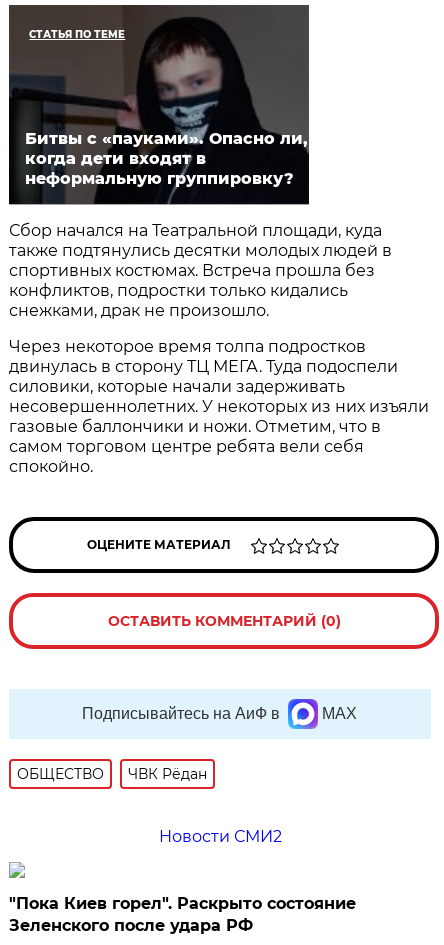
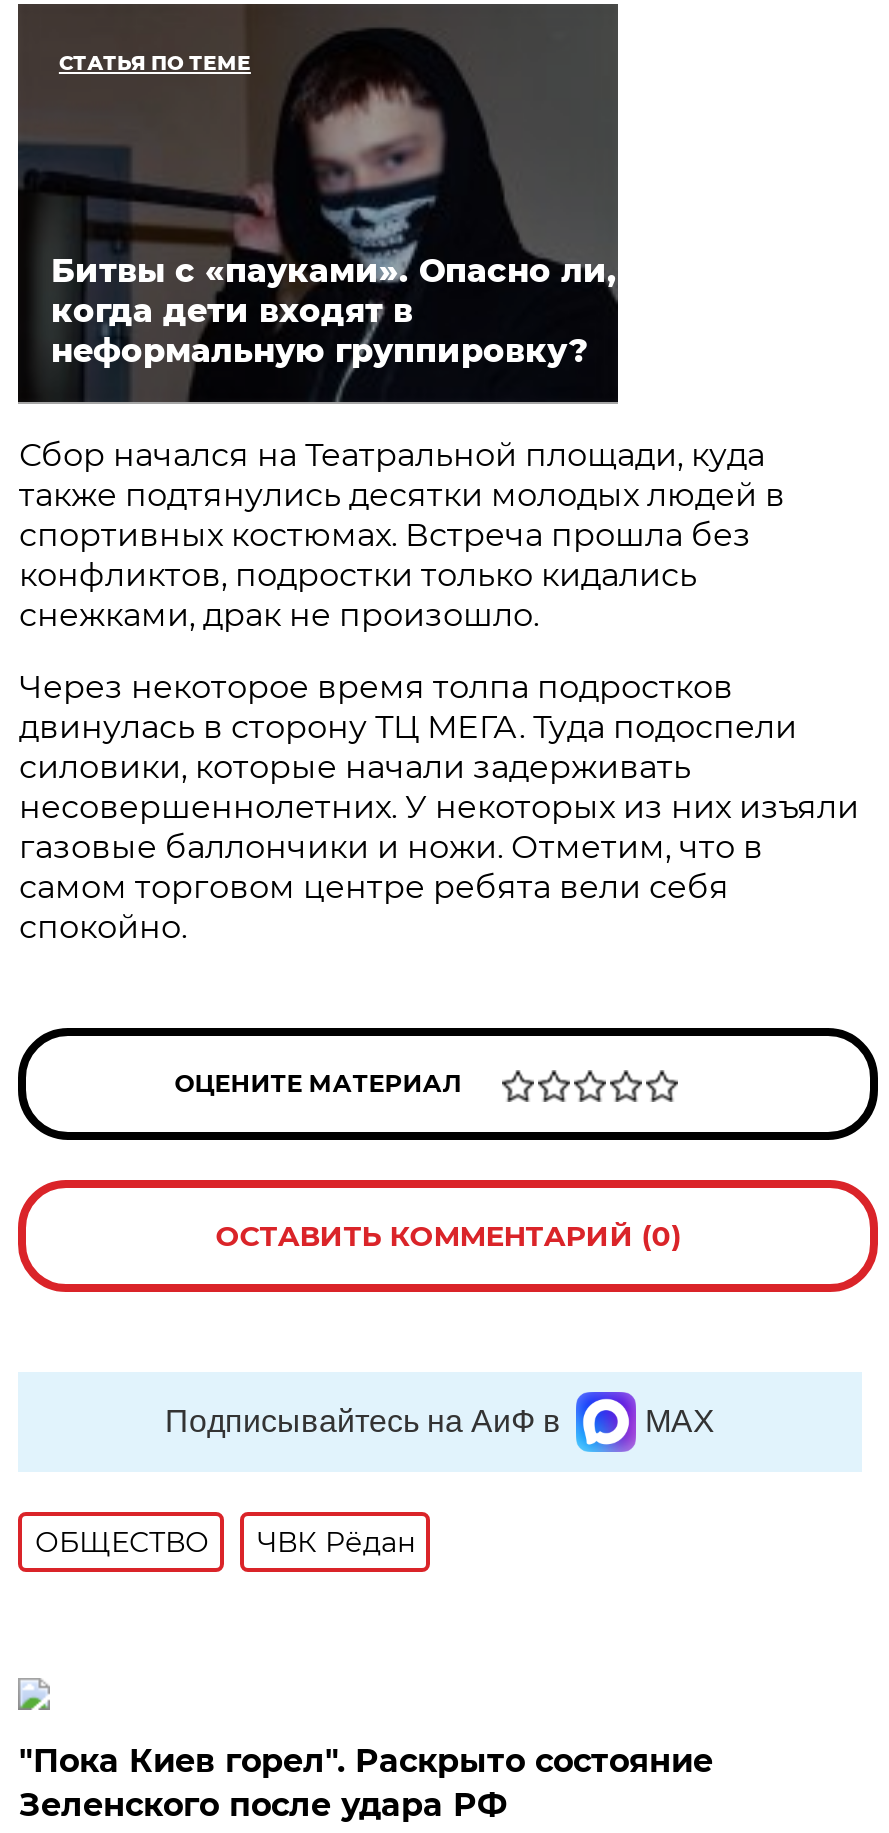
[159,827,282,846] Новости СМИ2 -> none

